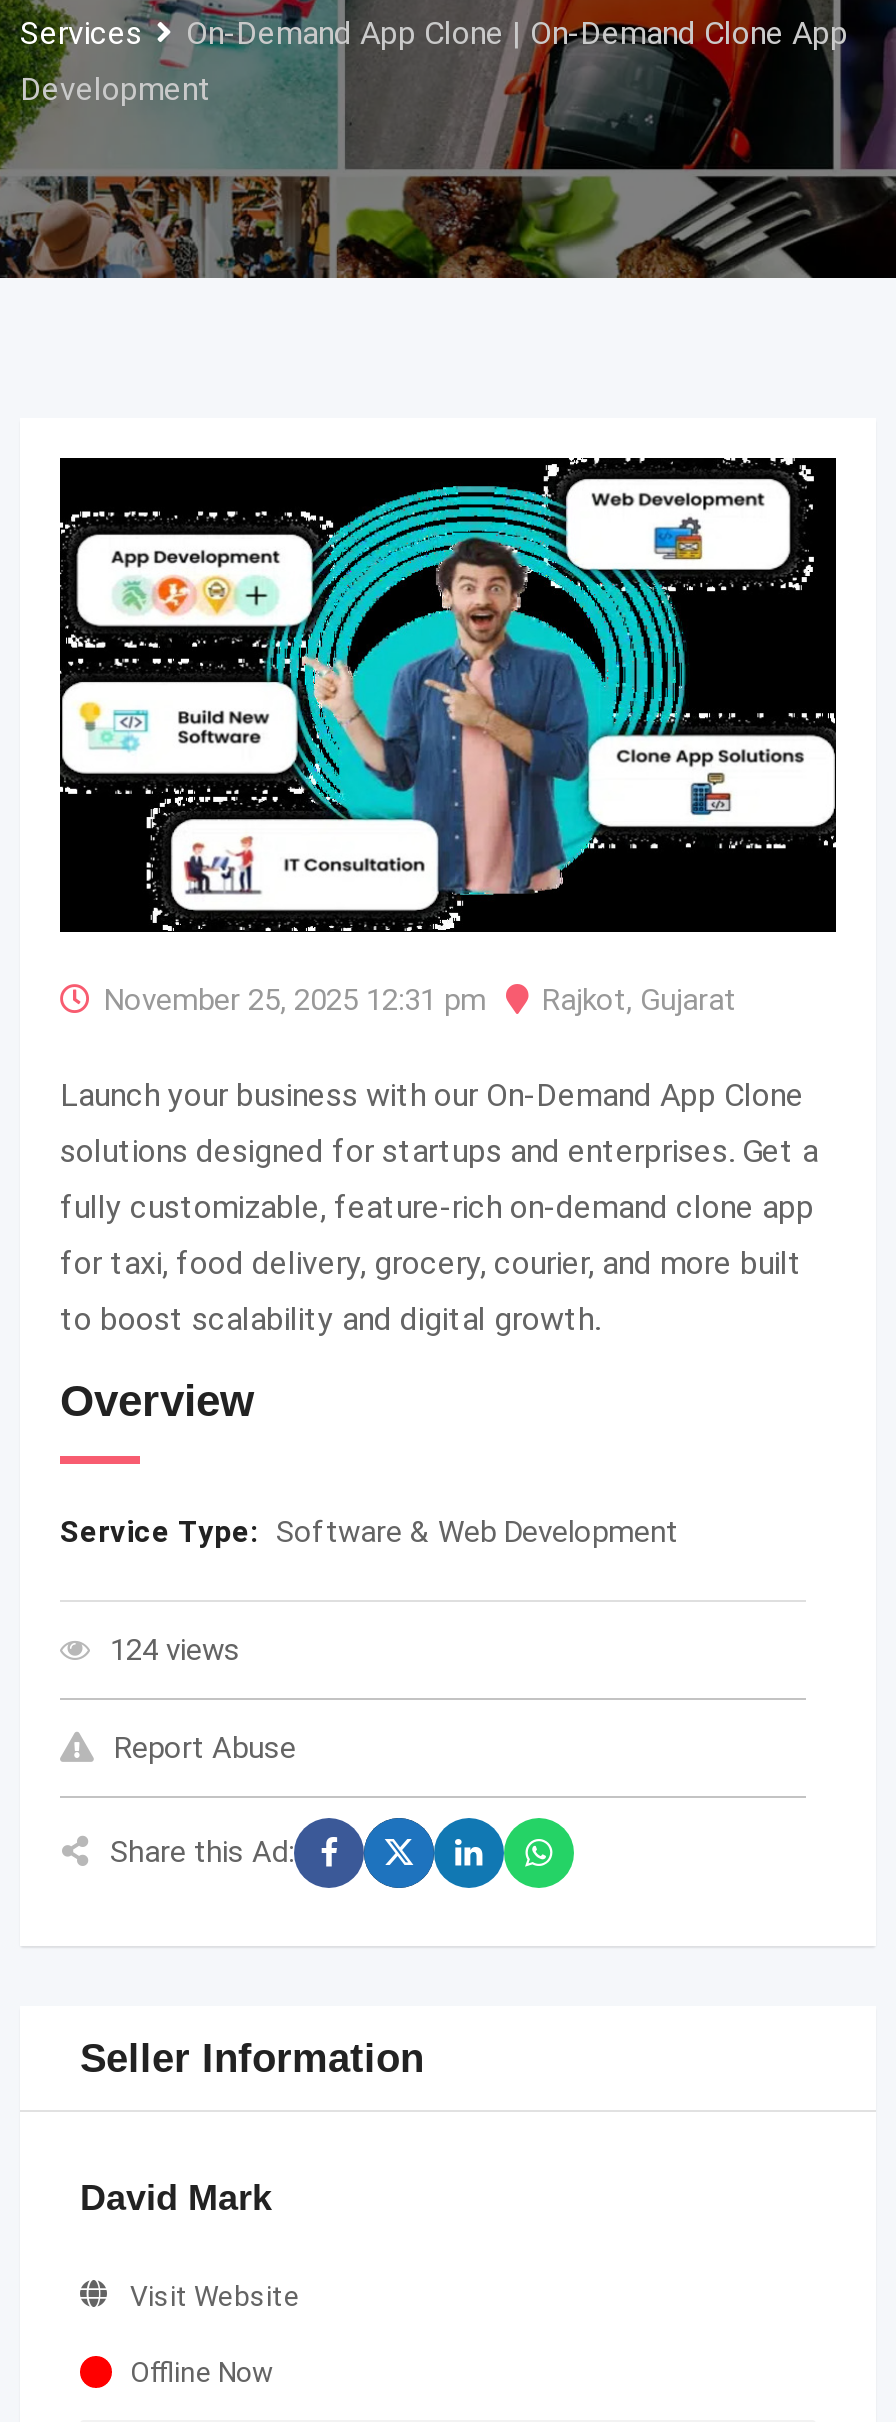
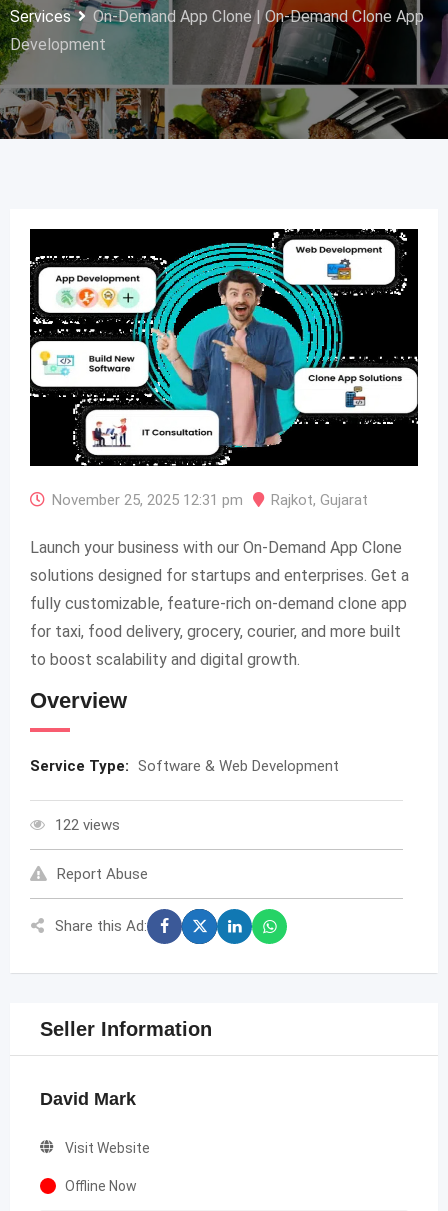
[110,1632,240,1668] 124 views -> [55,816,120,834] 122 views

